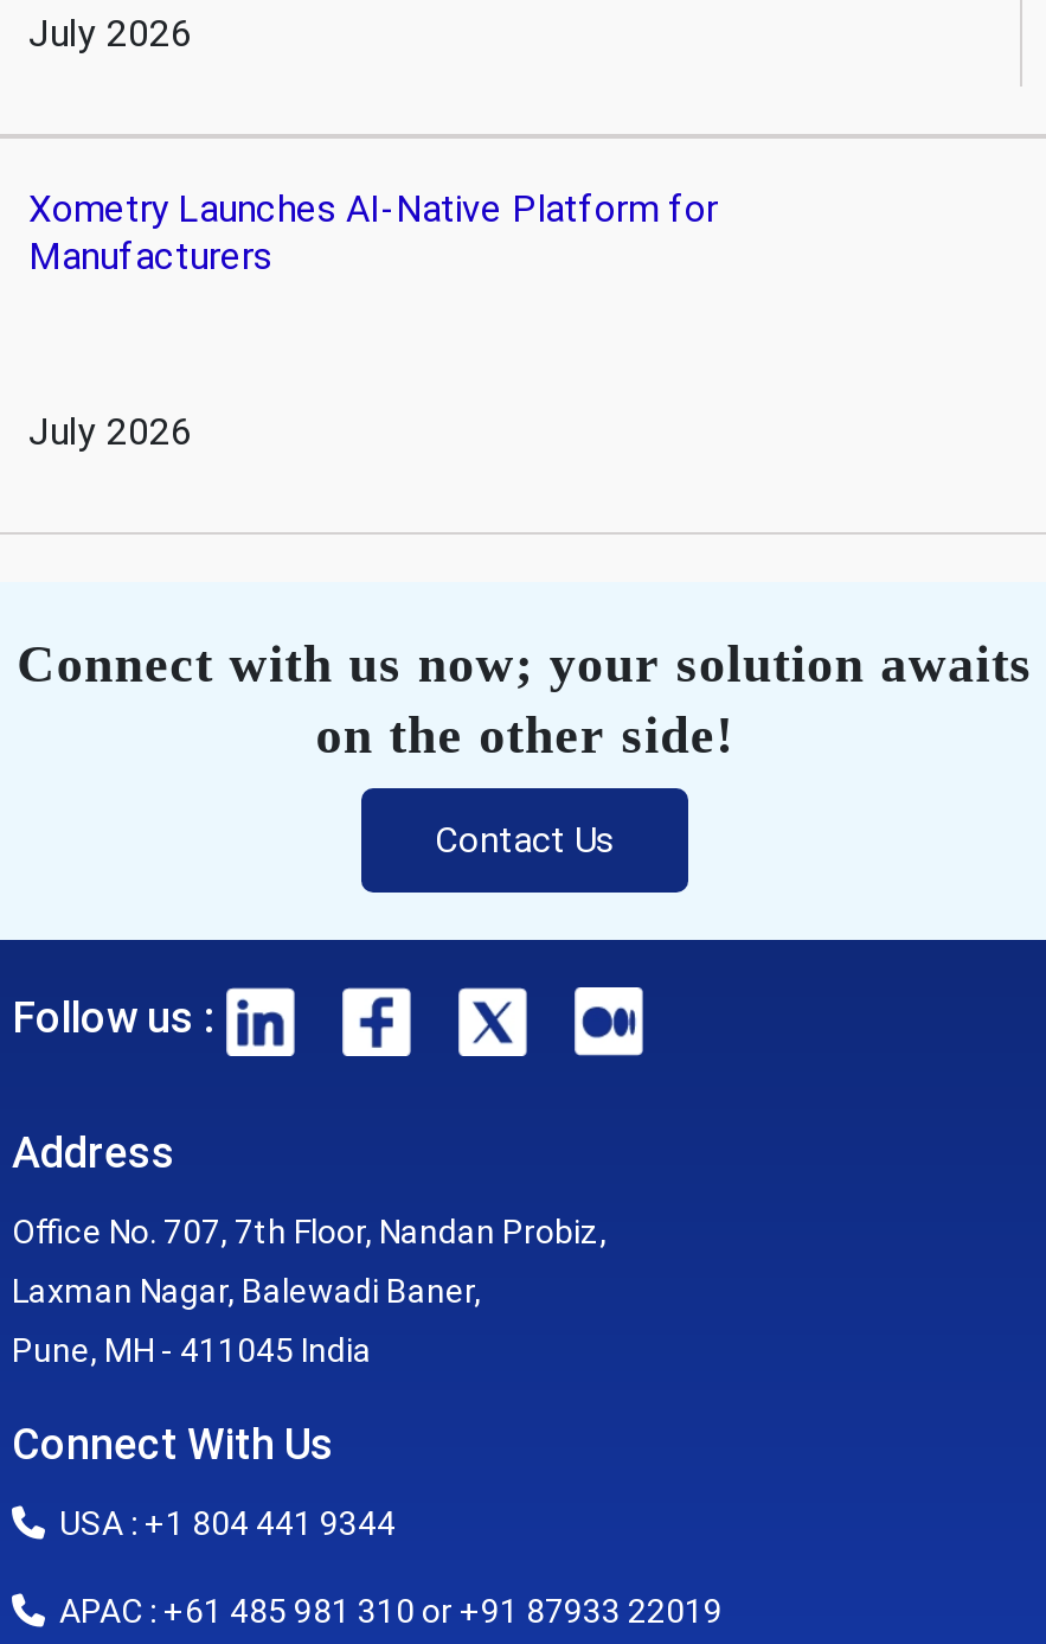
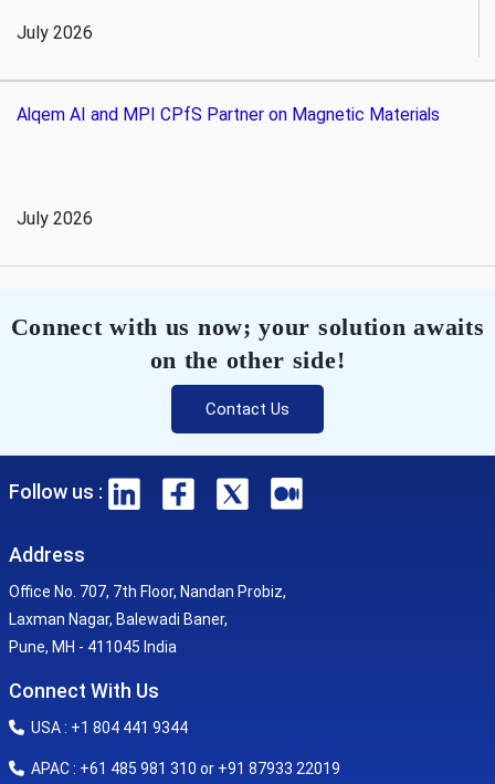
[28,186,718,278] Xometry Launches AI-Native Platform for | Manufacturers -> [16,104,439,125] Alqem AI and MPI CPfS Partner on Magnetic Materials

